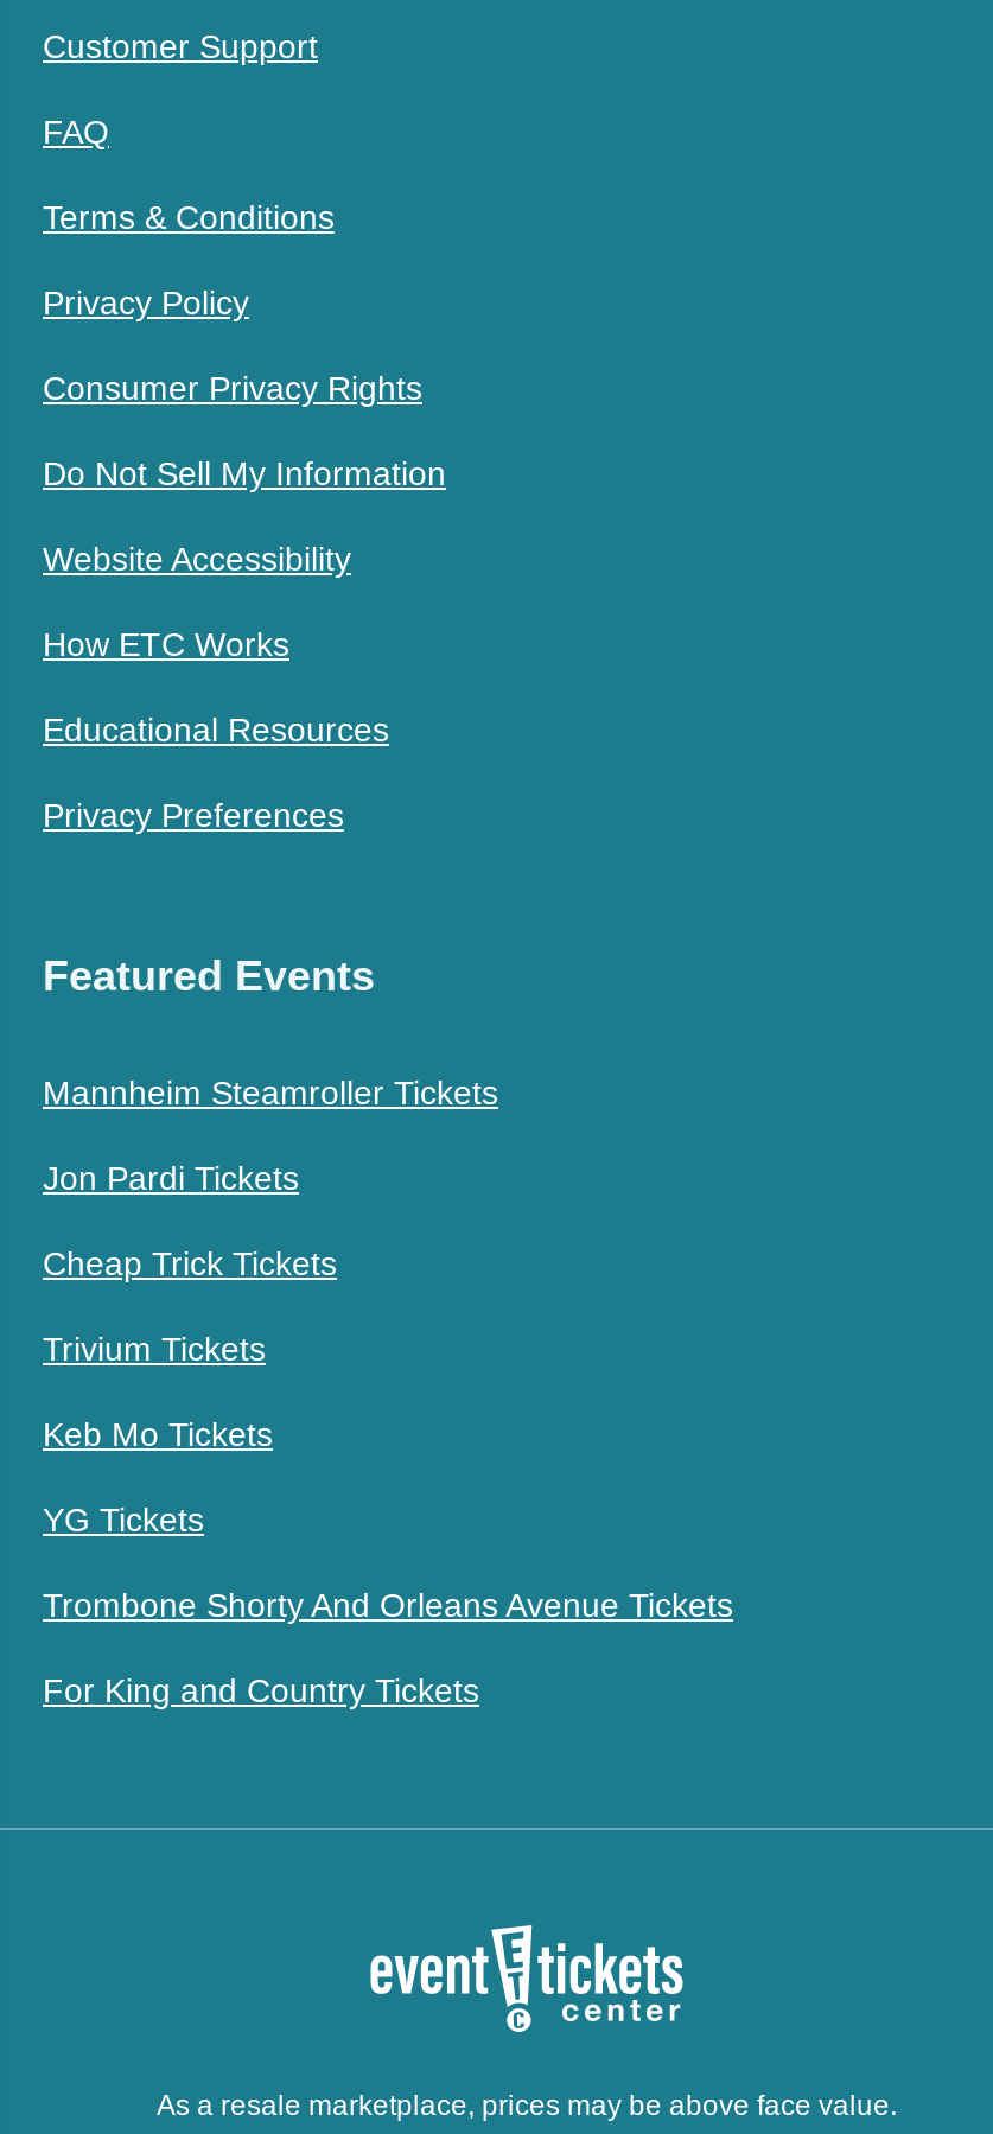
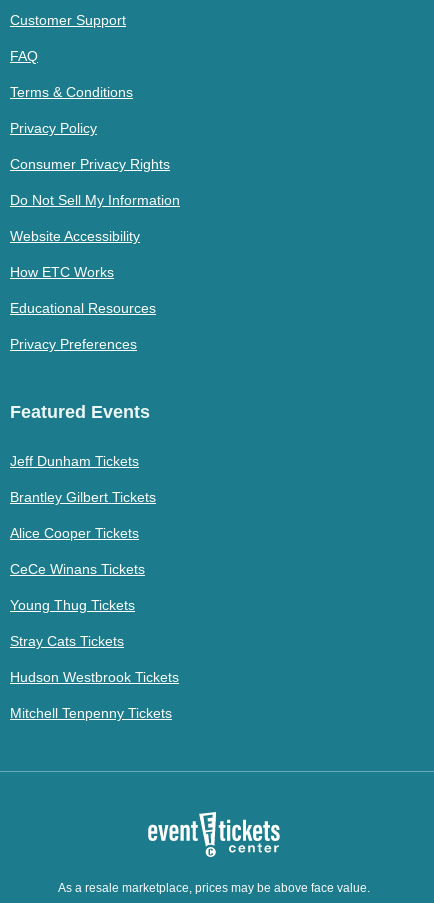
[43,1072,498,1110] Mannheim Steamroller Tickets -> [10,452,139,468] Jeff Dunham Tickets
[43,1158,299,1196] Jon Pardi Tickets -> [10,488,156,504] Brantley Gilbert Tickets
[43,1243,337,1281] Cheap Trick Tickets -> [10,524,139,540] Alice Cooper Tickets
[43,1329,266,1367] Trivium Tickets -> [10,560,145,576] CeCe Winans Tickets
[43,1414,273,1452] Keb Mo Tickets -> [10,596,135,612] Young Thug Tickets
[43,1499,204,1537] YG Tickets -> [10,632,124,648] Stray Cats Tickets
[43,1585,733,1623] Trombone Shorty And Orleans Avenue Tickets -> [10,668,179,684] Hudson Westbrook Tickets
[43,1670,479,1708] For King and Country Tickets -> [10,704,172,720] Mitchell Tenpenny Tickets

